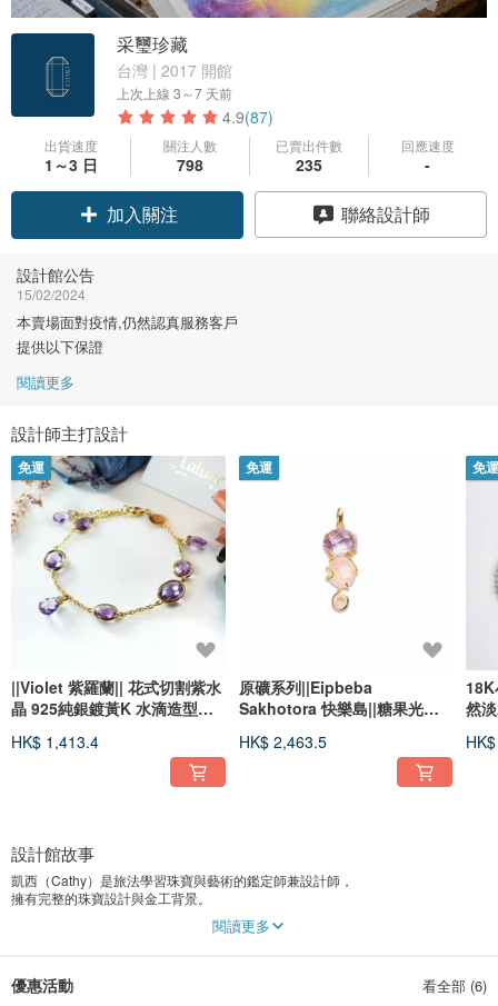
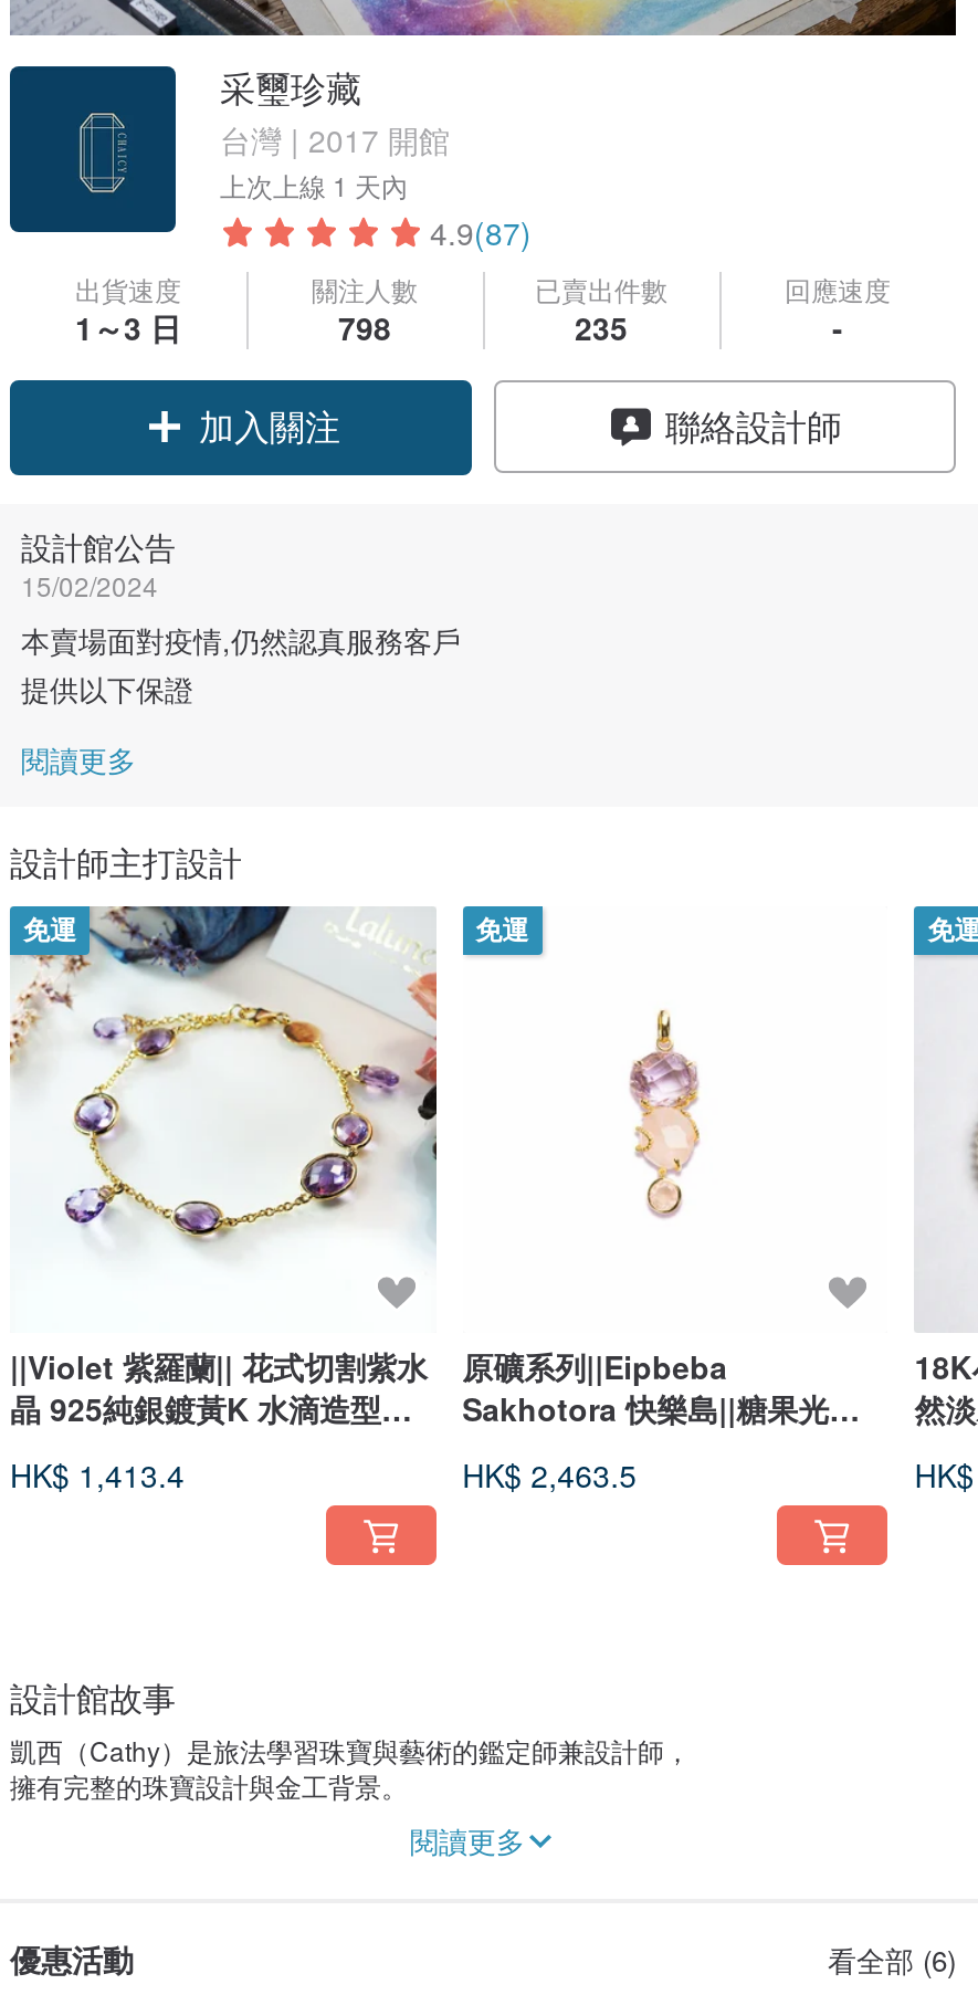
[117,84,232,103] 上次上線3～7 天前 -> [220,167,408,204] 上次上線1 天內

